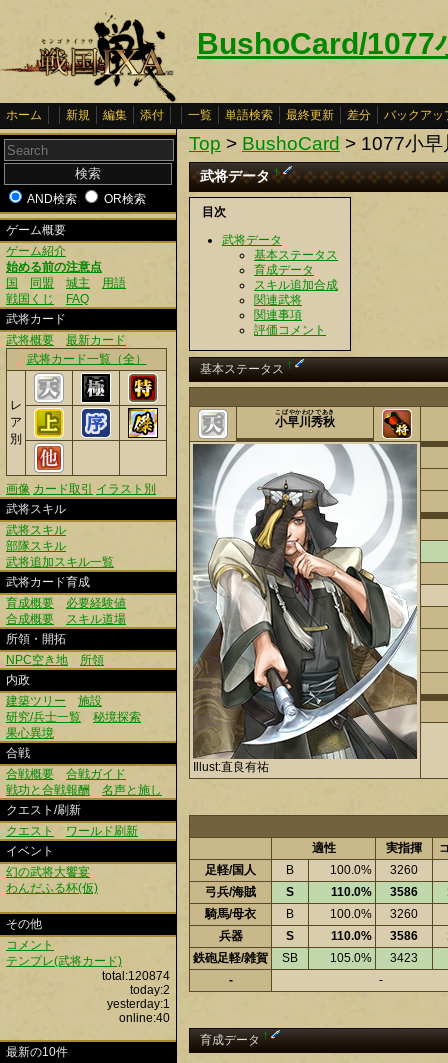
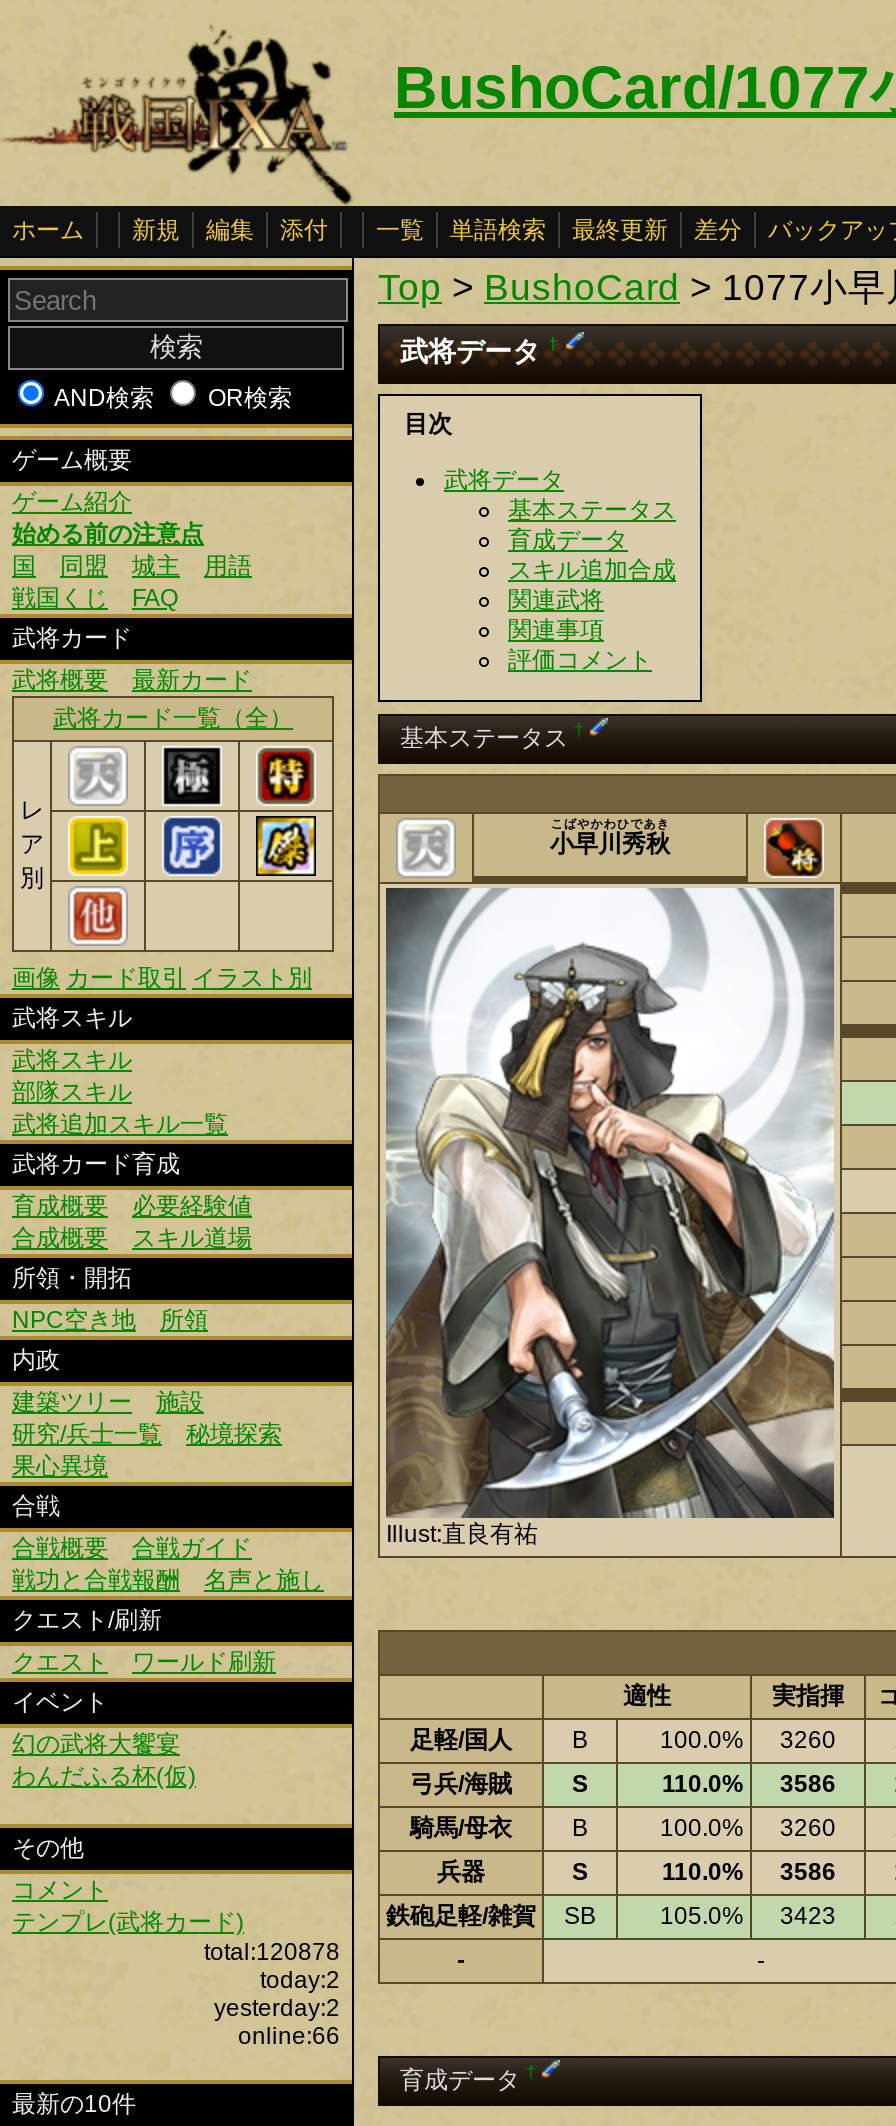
[102,969,170,983] total:120874 -> [204,1938,340,1966] total:120878
[107,997,170,1025] yesterday:1 | online:40 -> [214,1994,340,2050] yesterday:2 | online:66

